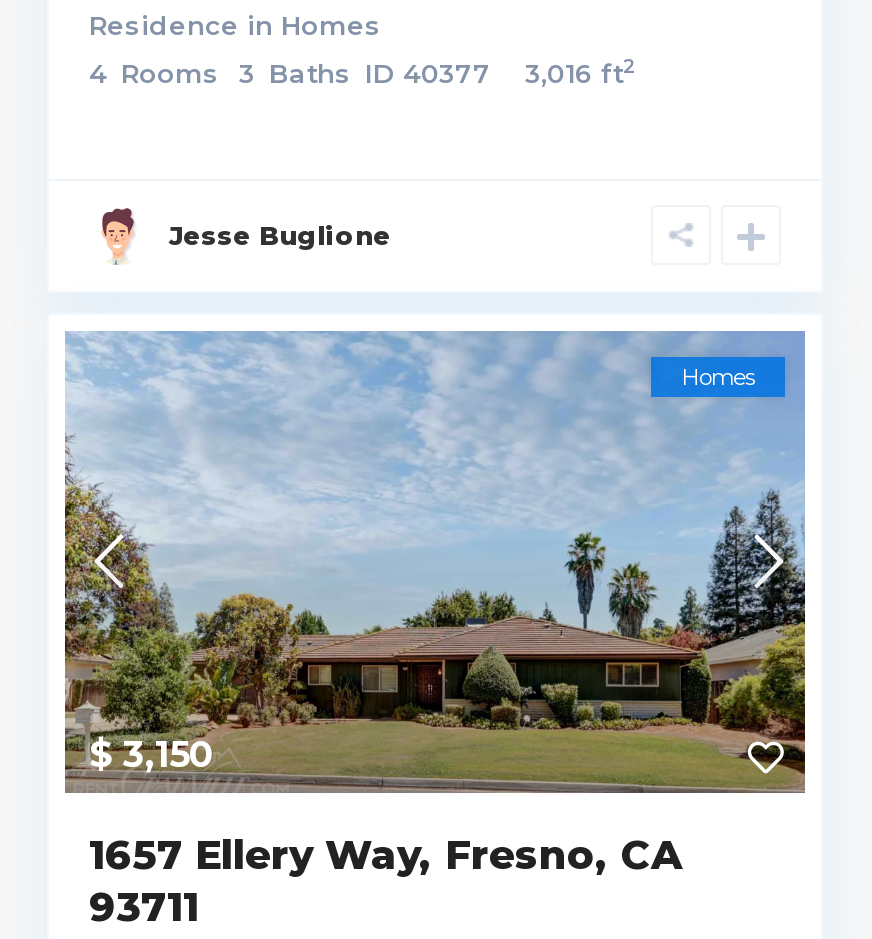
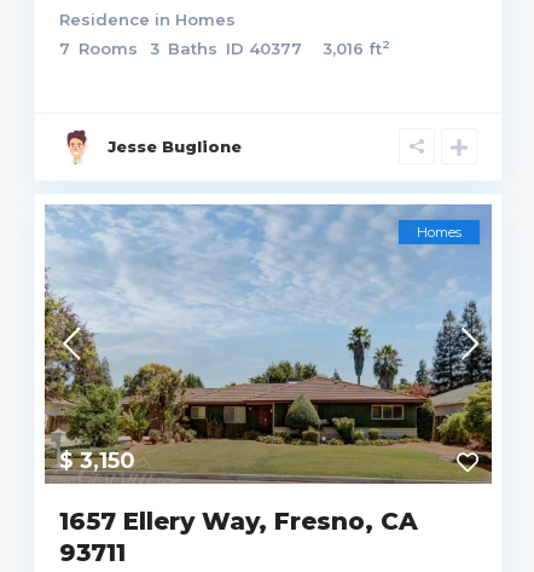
[89,56,637,89] 4 Rooms 3 Baths ID 40377 3,016 ft2 -> [59,38,390,58] 7 Rooms 3 Baths ID 40377 3,016 ft2

